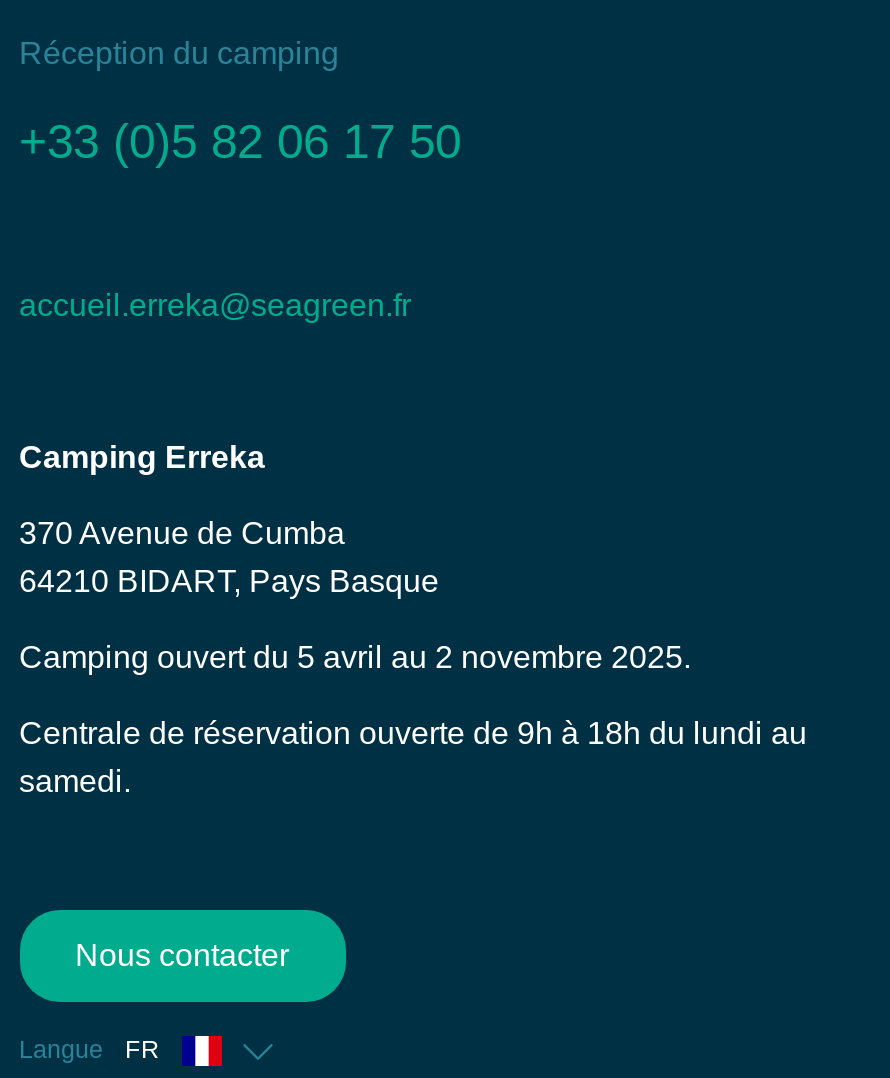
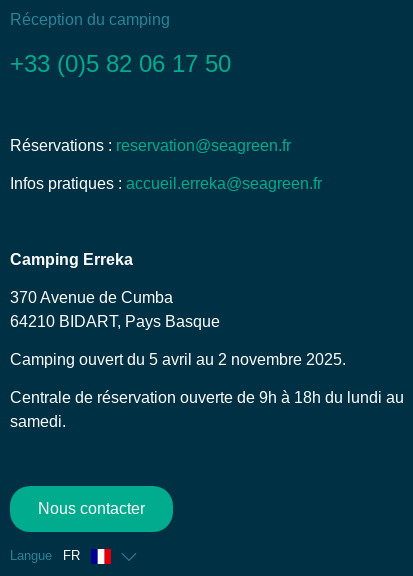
[19,288,411,322] accueil.erreka@seagreen.fr -> [9,137,321,192] Réservations : reservation@seagreen.fr | Infos pratiques : accueil.erreka@seagreen.fr

